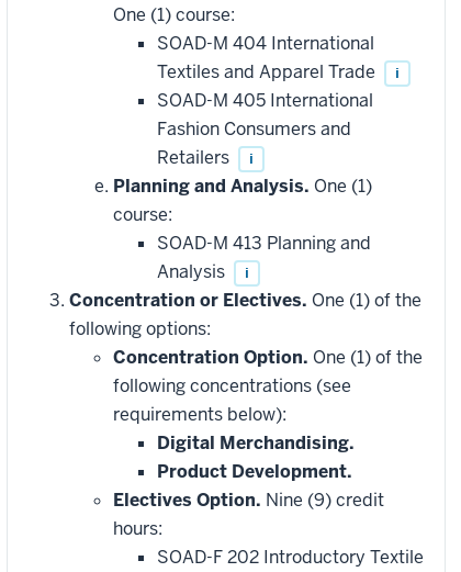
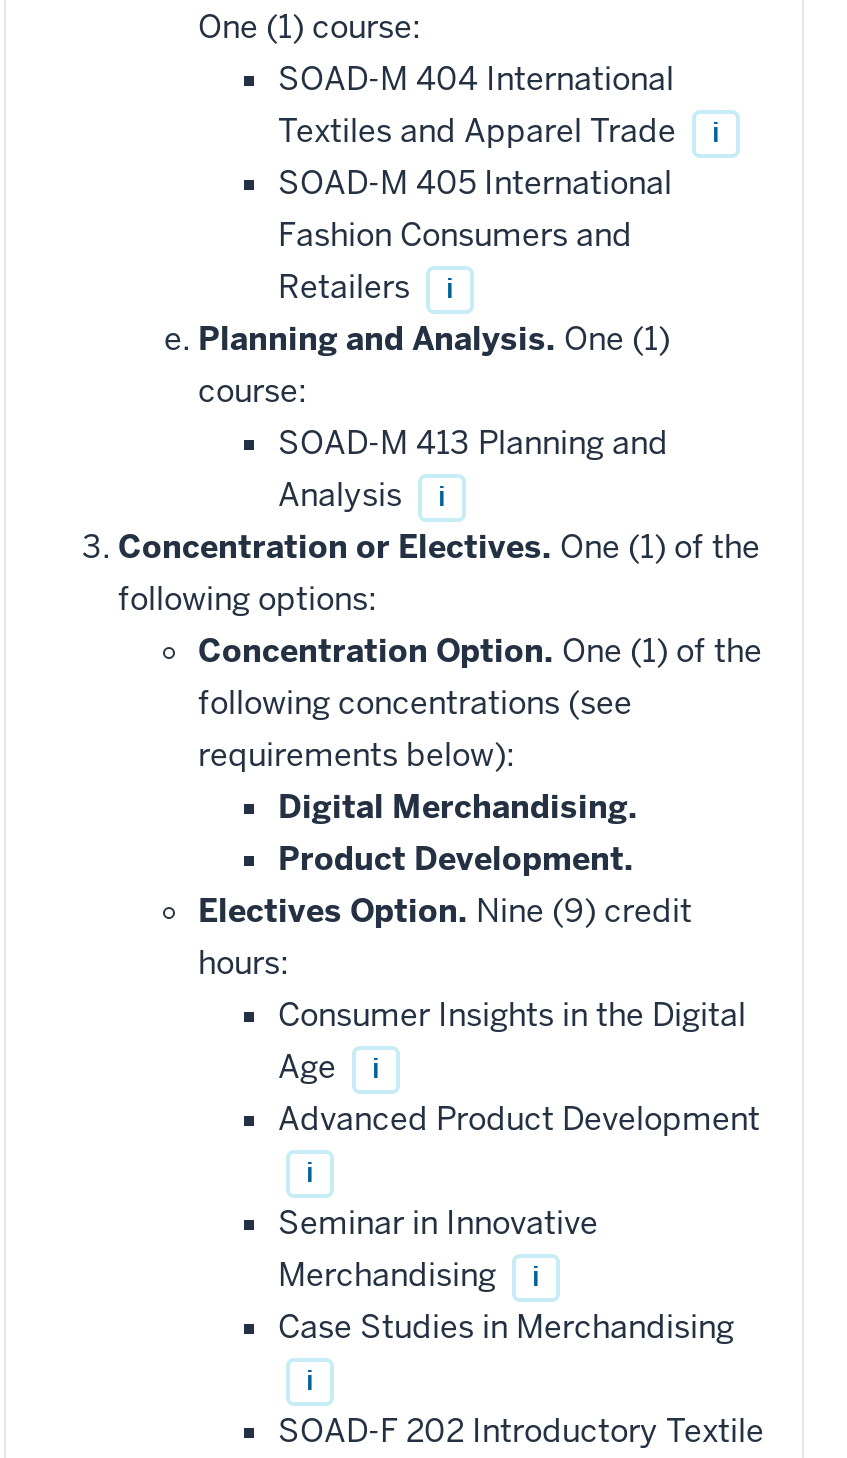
none -> [278,993,760,1398] Consumer Insights in the Digital | Age | i | Advanced Product Development | i | Seminar in Innovative | Merchandising | i | Case Studies in Merchandising | i

